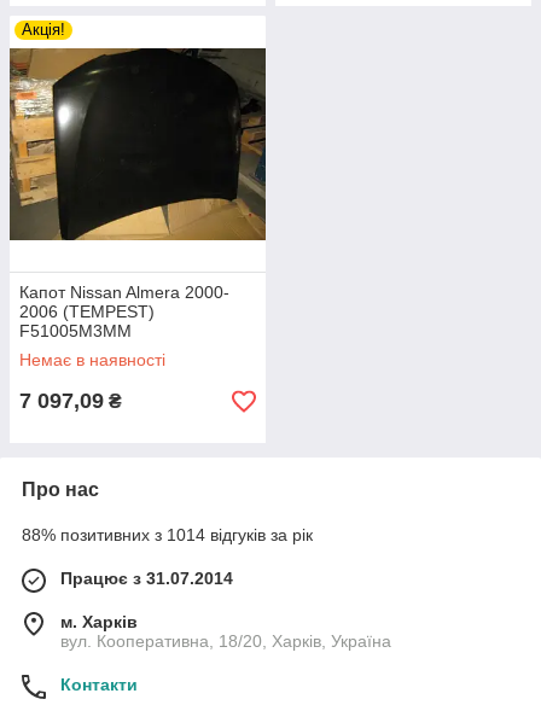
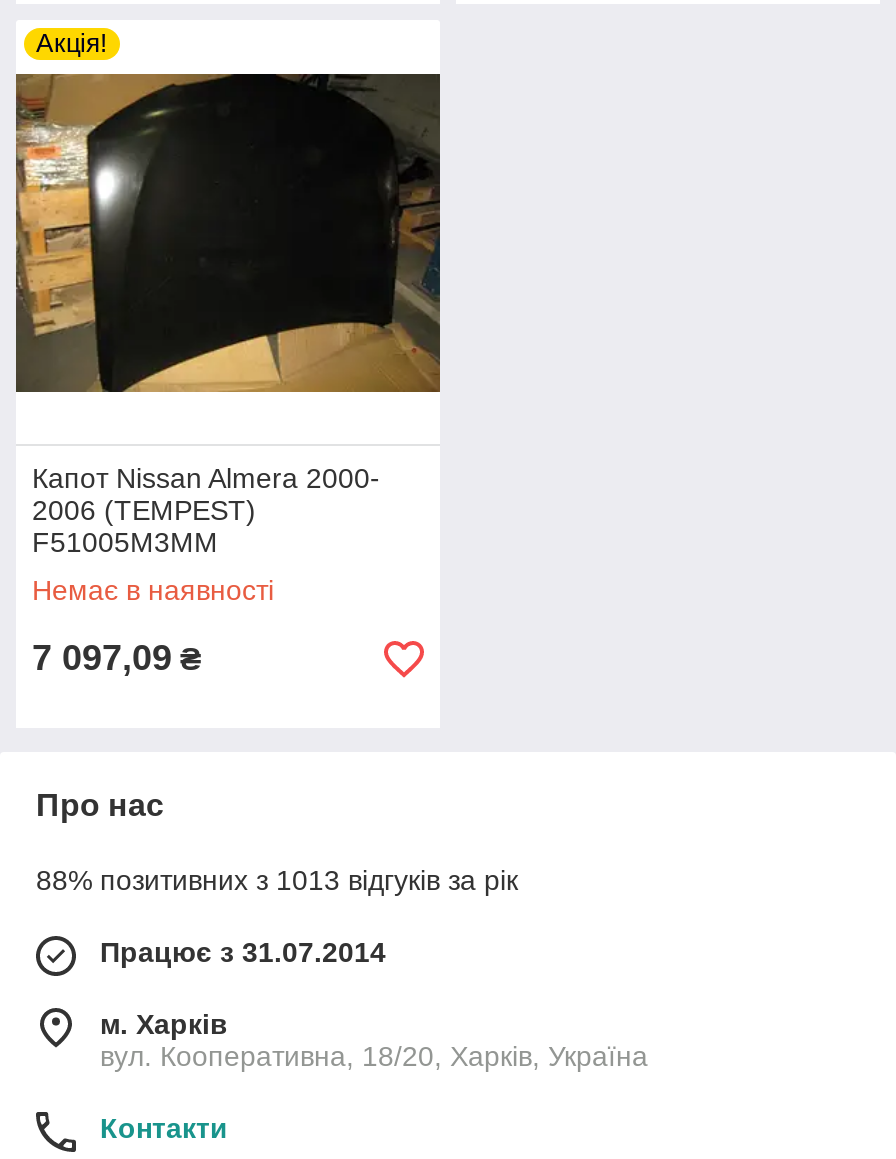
[22,525,313,544] 88% позитивних з 1014 відгуків за рік -> [36,864,518,896] 88% позитивних з 1013 відгуків за рік

